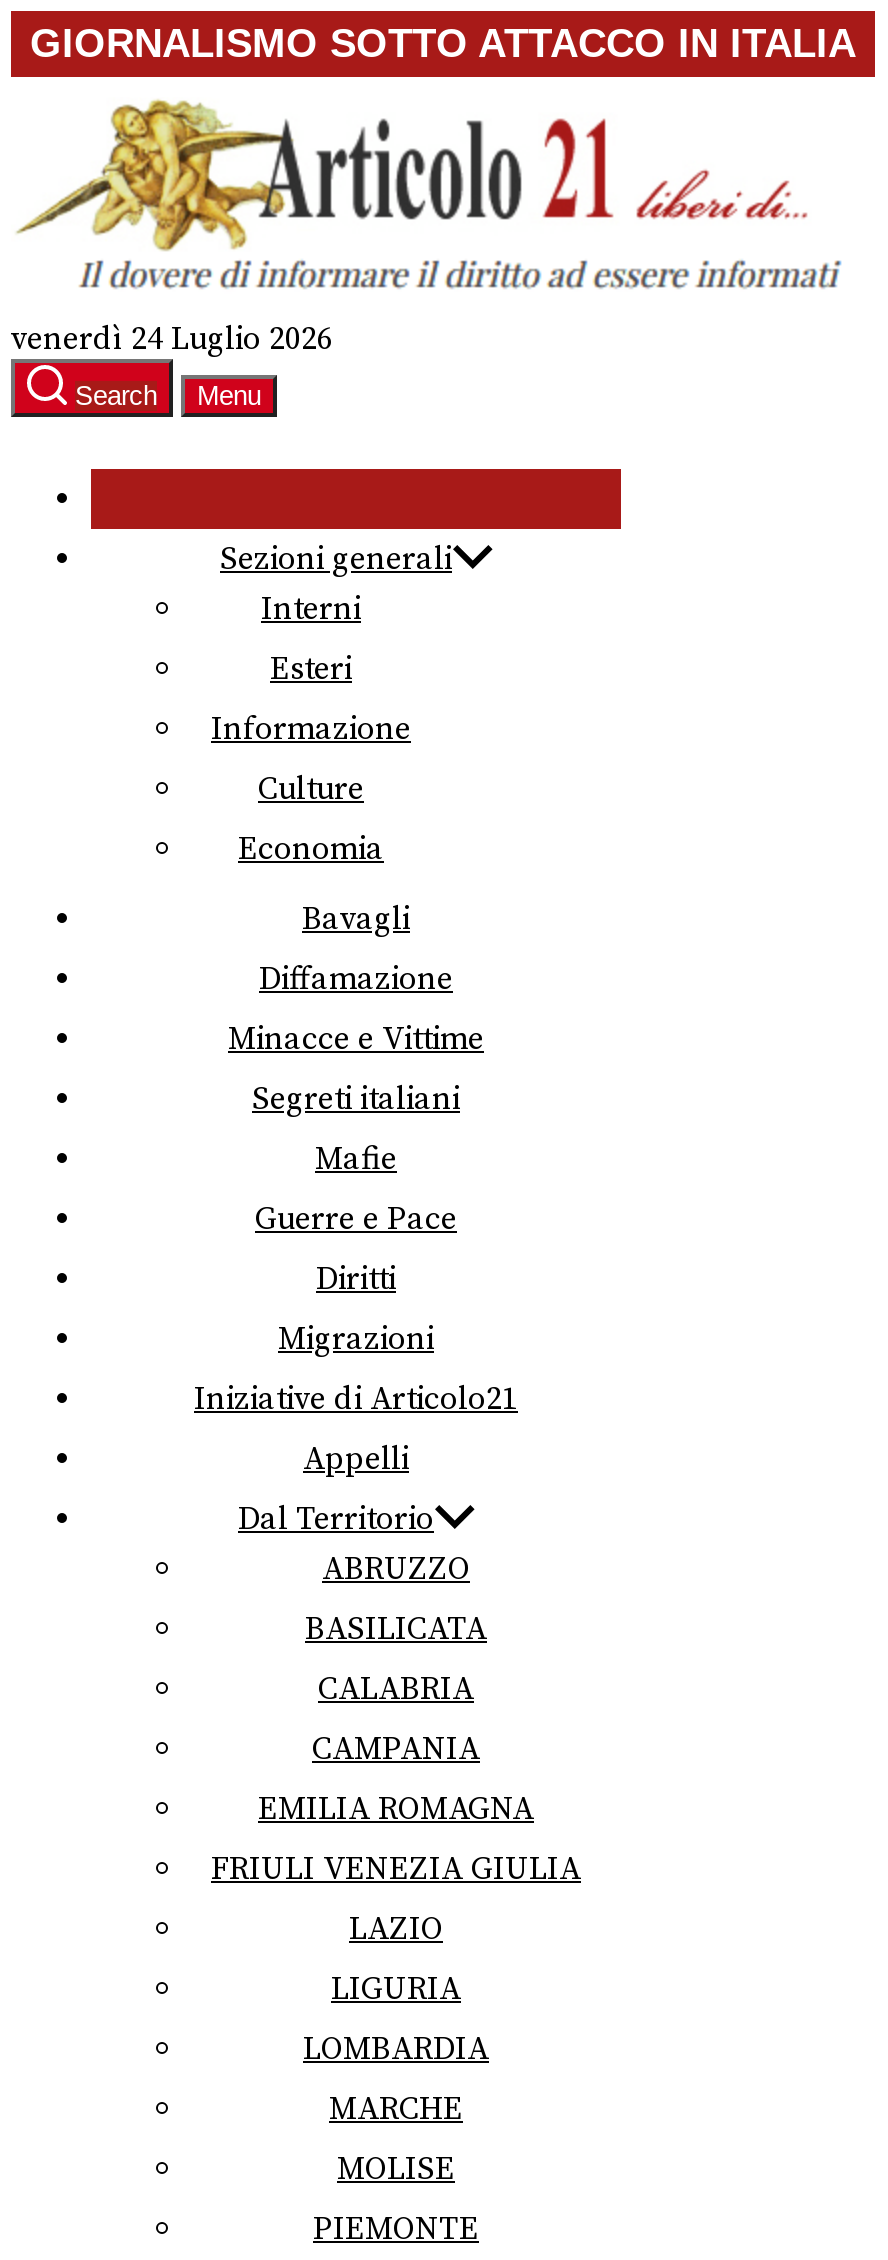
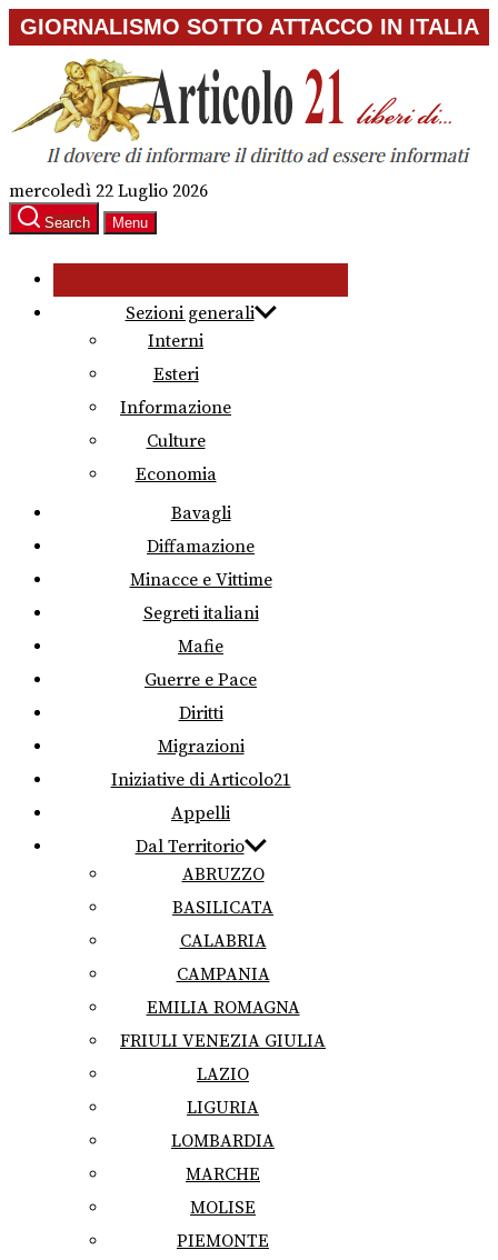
[11,319,333,359] venerdì 24 Luglio 2026 -> [9,180,208,202] mercoledì 22 Luglio 2026

